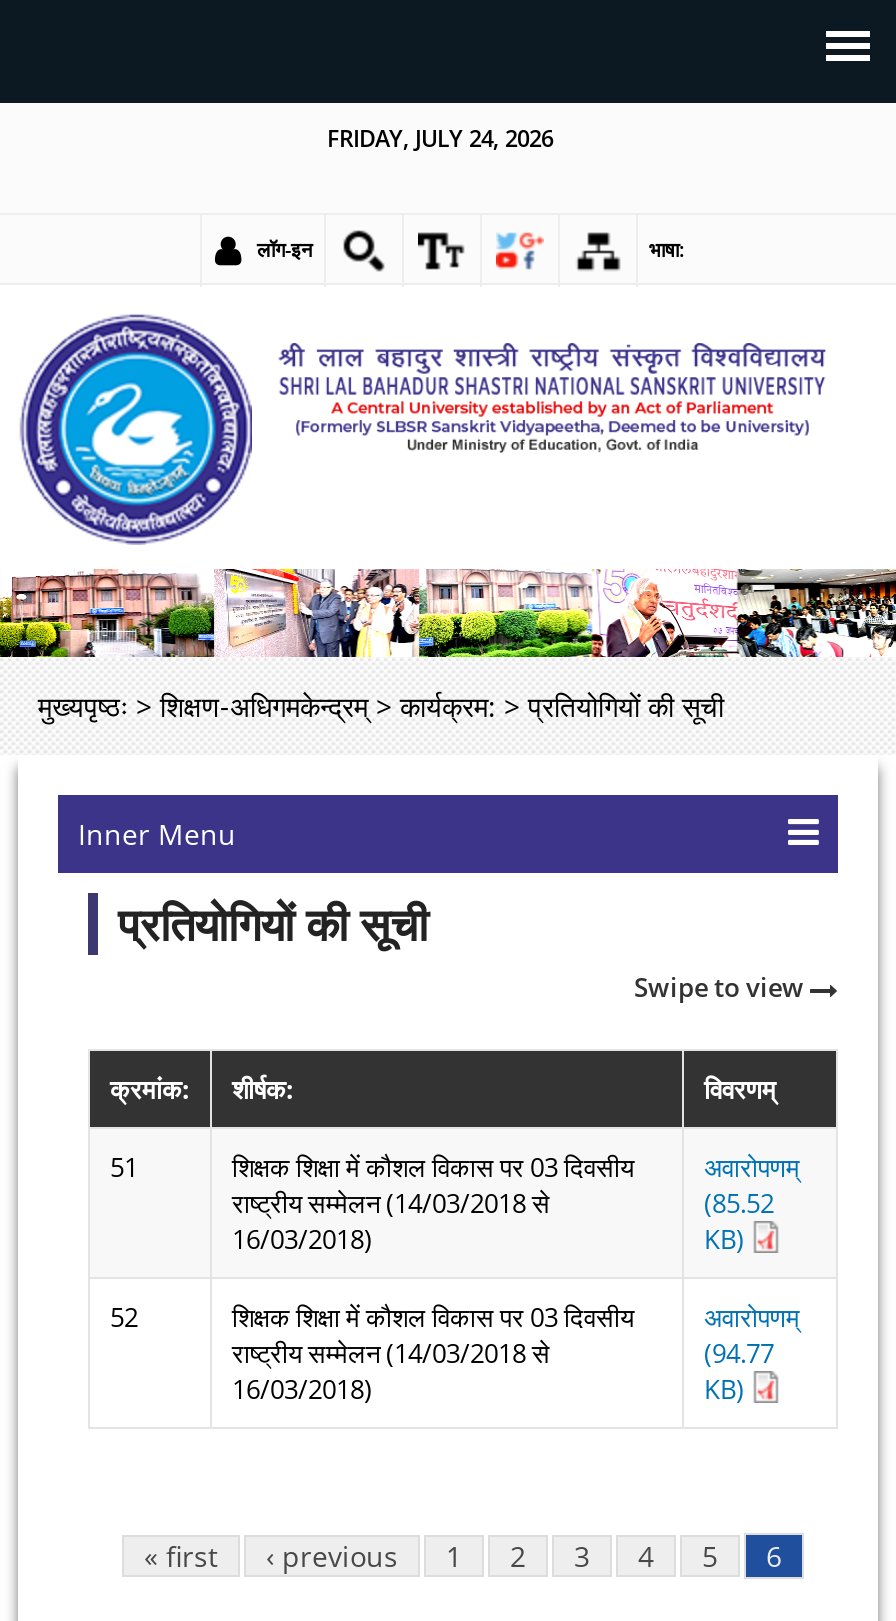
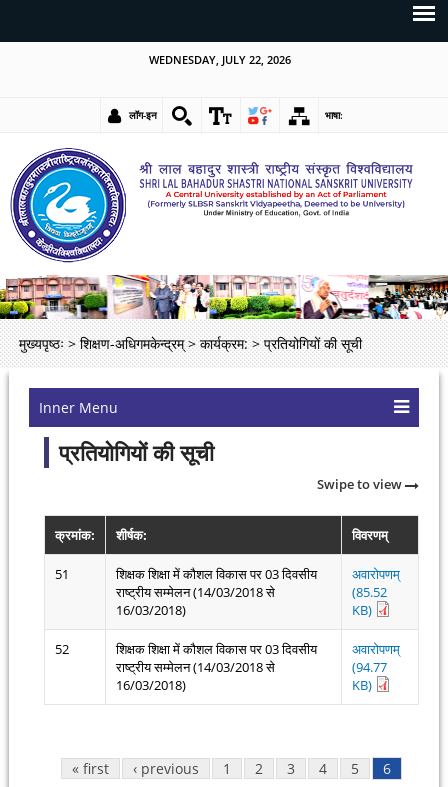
[327,123,553,153] FRIDAY, JULY 24, 2026 -> [149,52,291,67] WEDNESDAY, JULY 22, 2026

